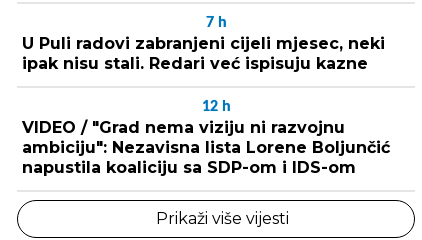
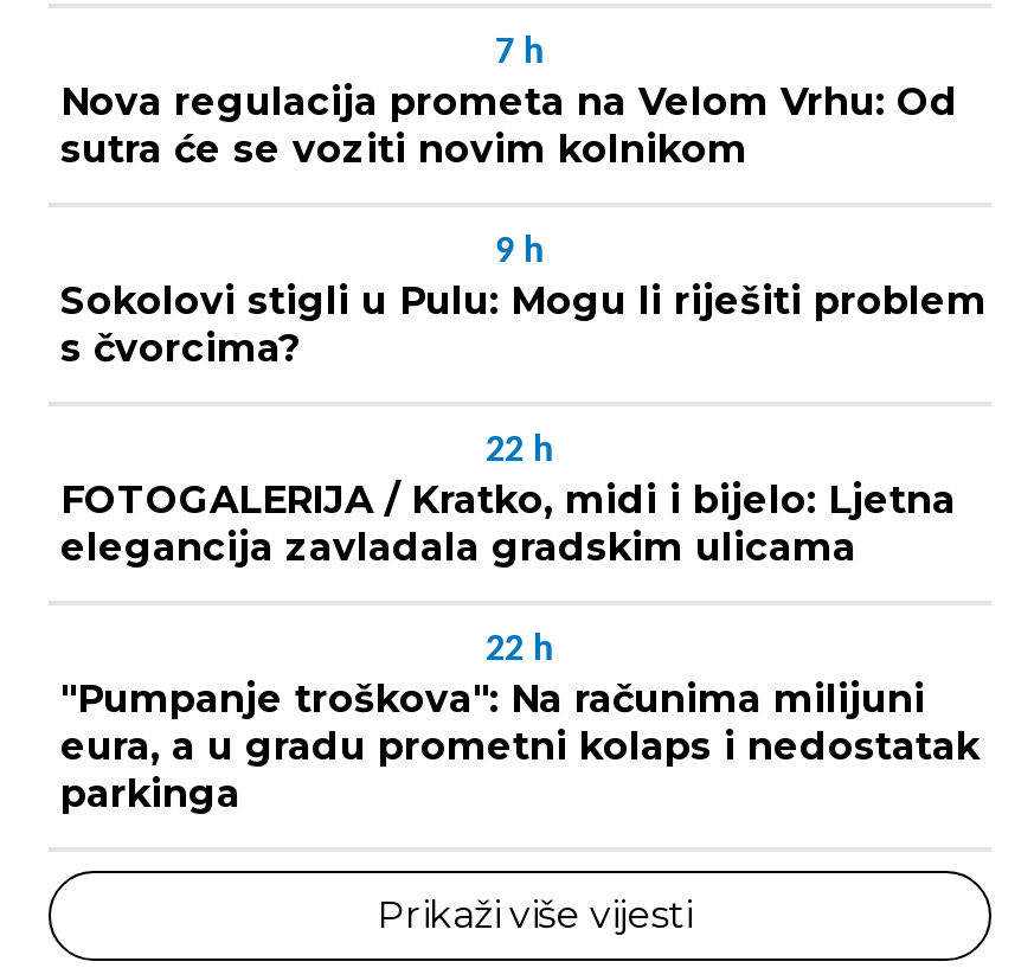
[22,34,390,177] U Puli radovi zabranjeni cijeli mjesec, neki | ipak nisu stali. Redari već ispisuju kazne | 12 h | VIDEO / "Grad nema viziju ni razvojnu | ambiciju": Nezavisna lista Lorene Boljunčić | napustila koaliciju sa SDP-om i IDS-om -> [60,79,987,816] Nova regulacija prometa na Velom Vrhu: Od | sutra će se voziti novim kolnikom | 9 h | Sokolovi stigli u Pulu: Mogu li riješiti problem | s čvorcima? | 22 h | FOTOGALERIJA / Kratko, midi i bijelo: Ljetna | elegancija zavladala gradskim ulicama | 22 h | "Pumpanje troškova": Na računima milijuni | eura, a u gradu prometni kolaps i nedostatak | parkinga

